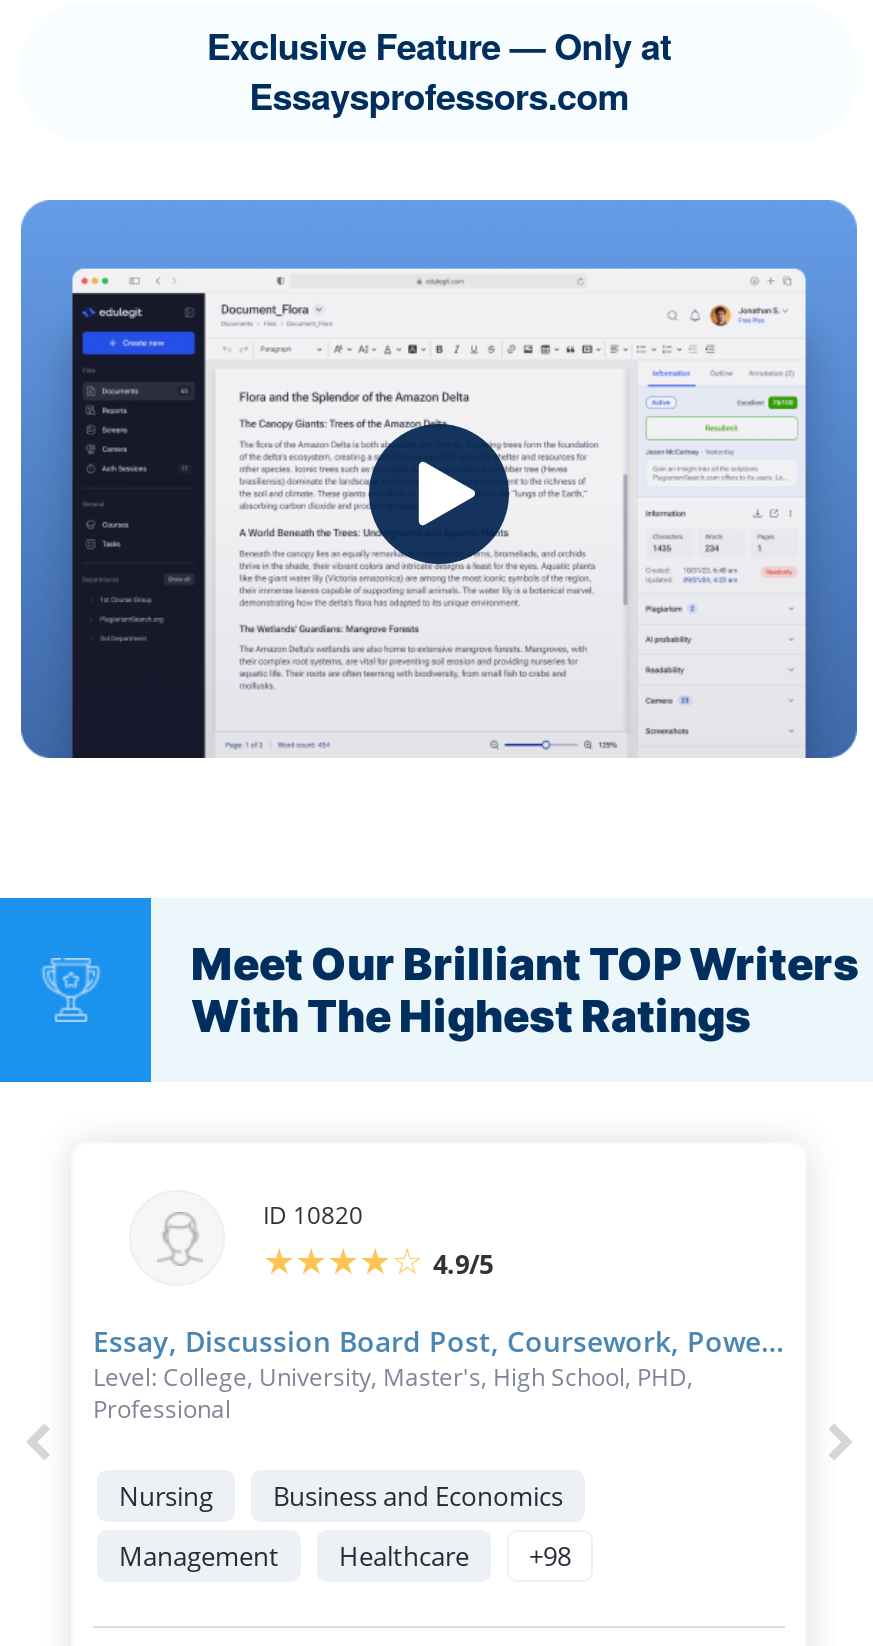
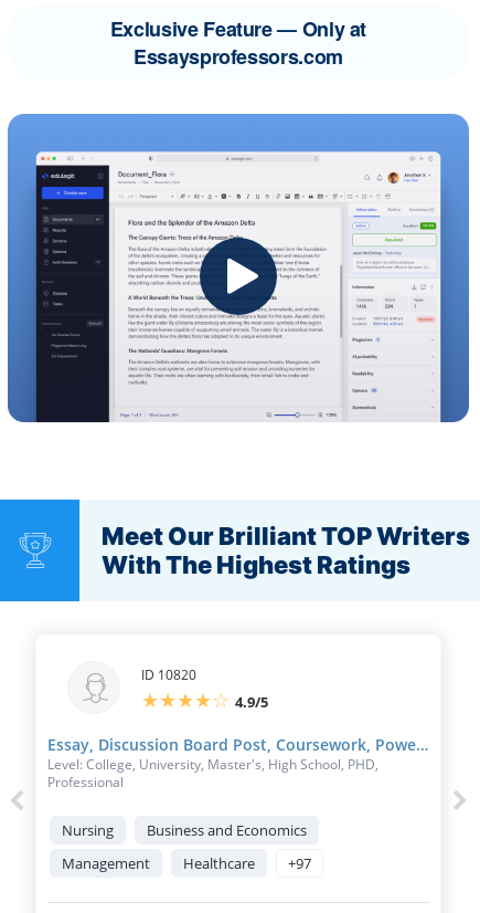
[119,1538,571,1574] Management Healthcare +98 -> [62,853,311,873] Management Healthcare +97

